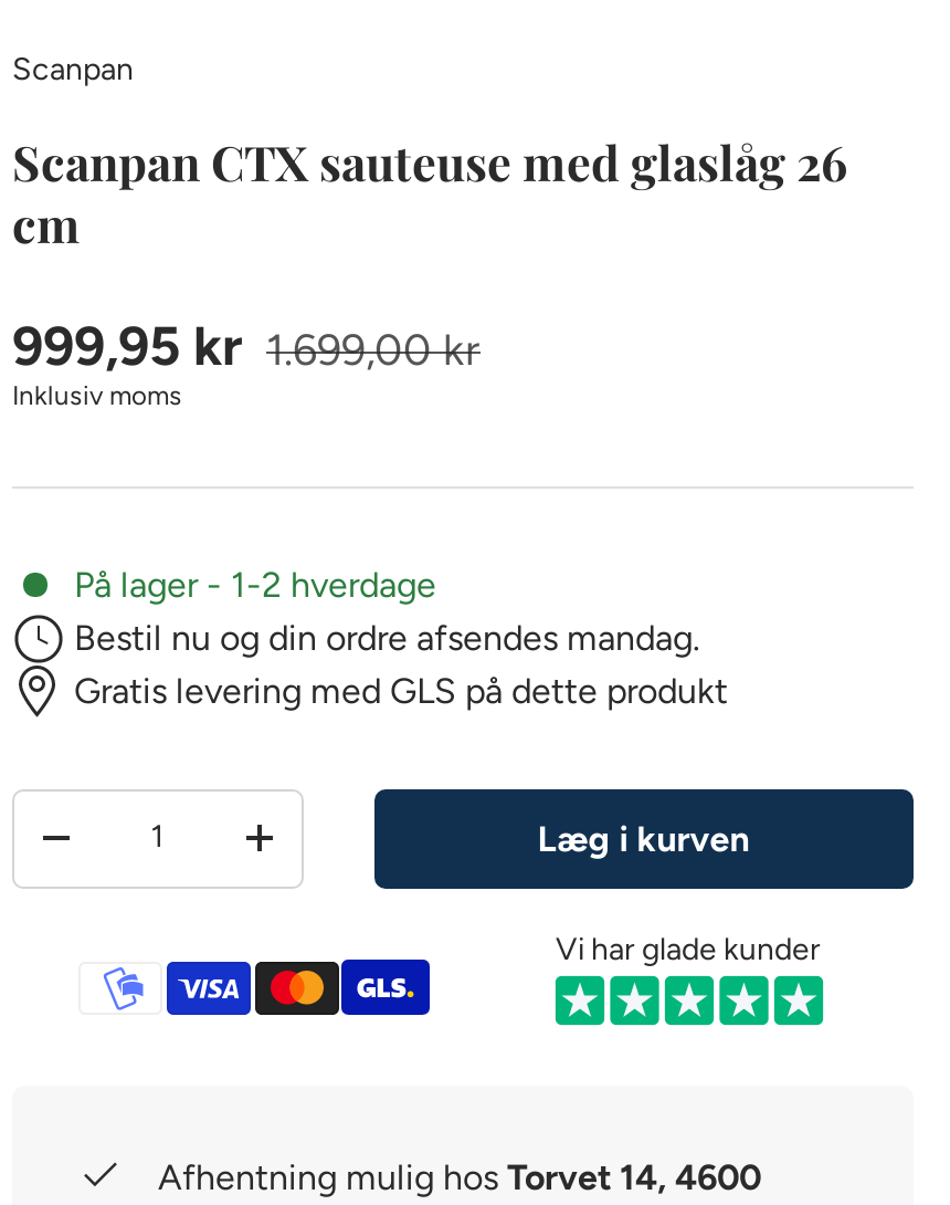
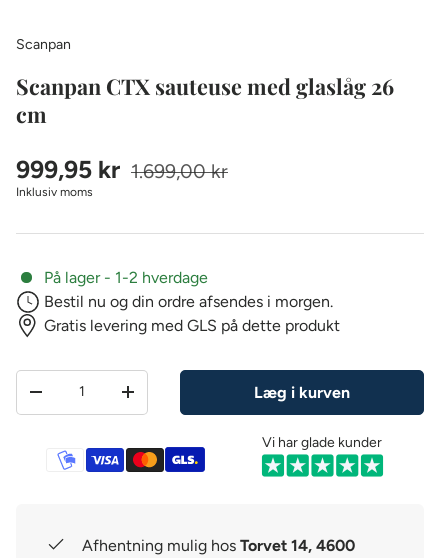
[65,616,699,658] Bestil nu og din ordre afsendes mandag. -> [40,292,333,311] Bestil nu og din ordre afsendes i morgen.

